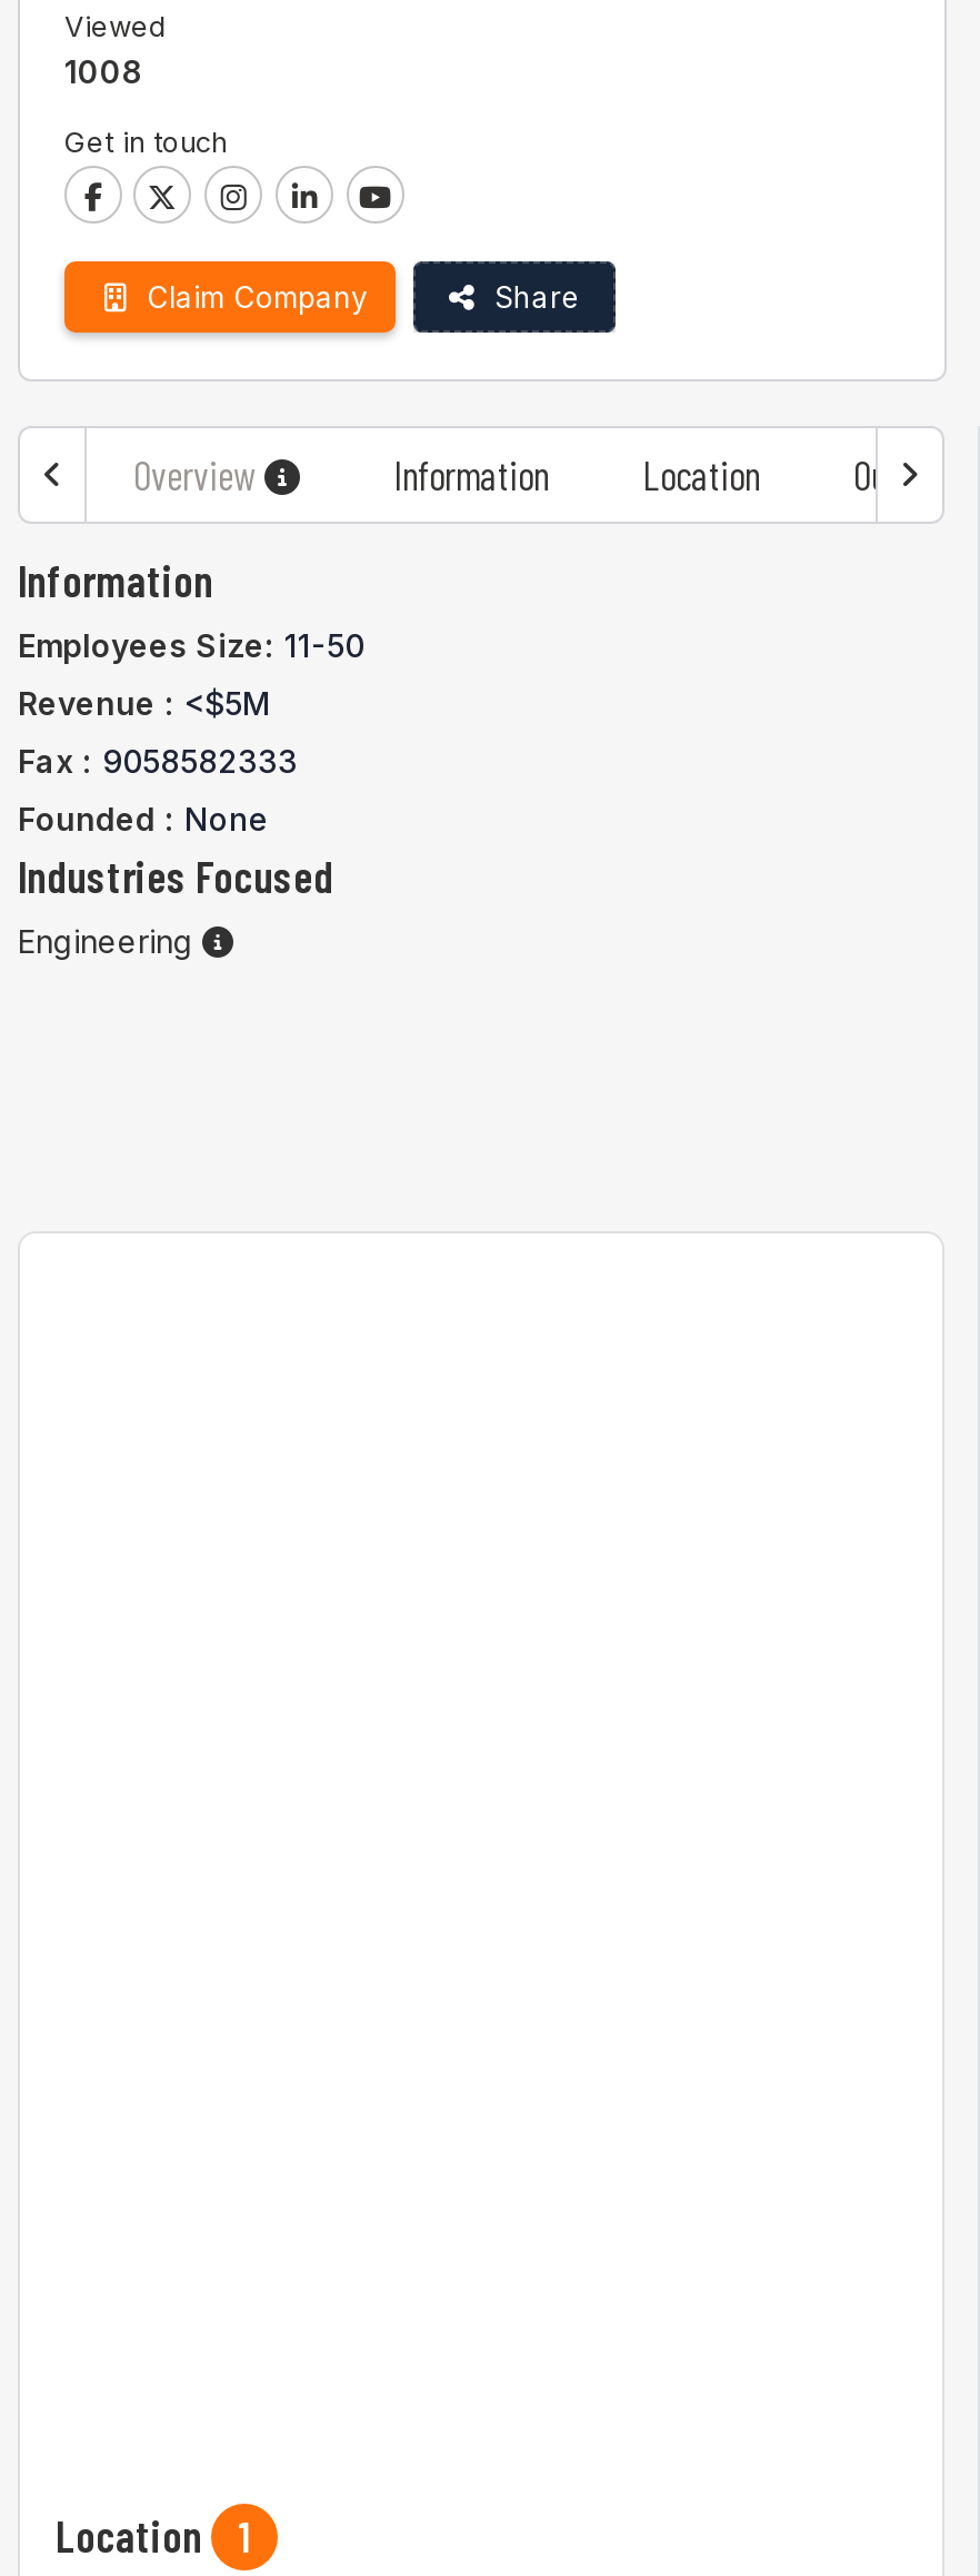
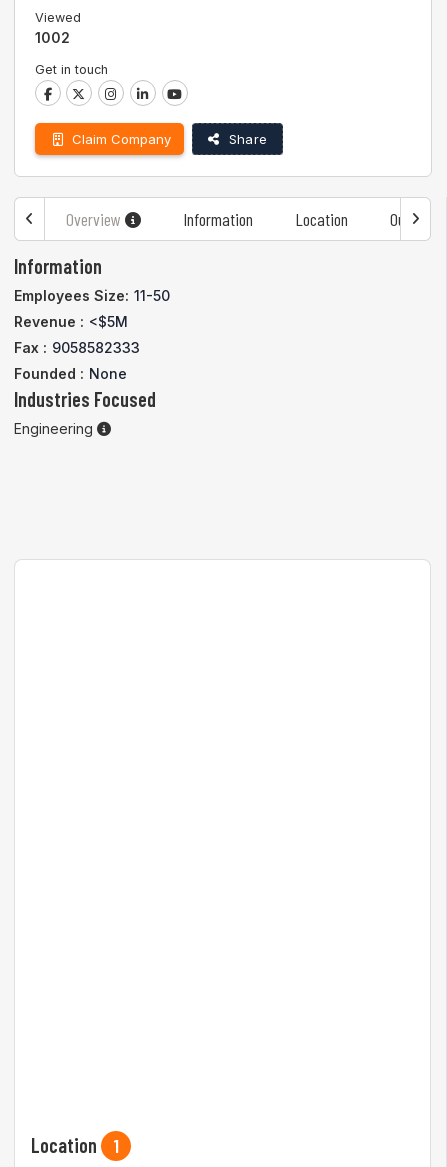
[64,52,144,90] 1008 -> [35,29,70,46] 1002

